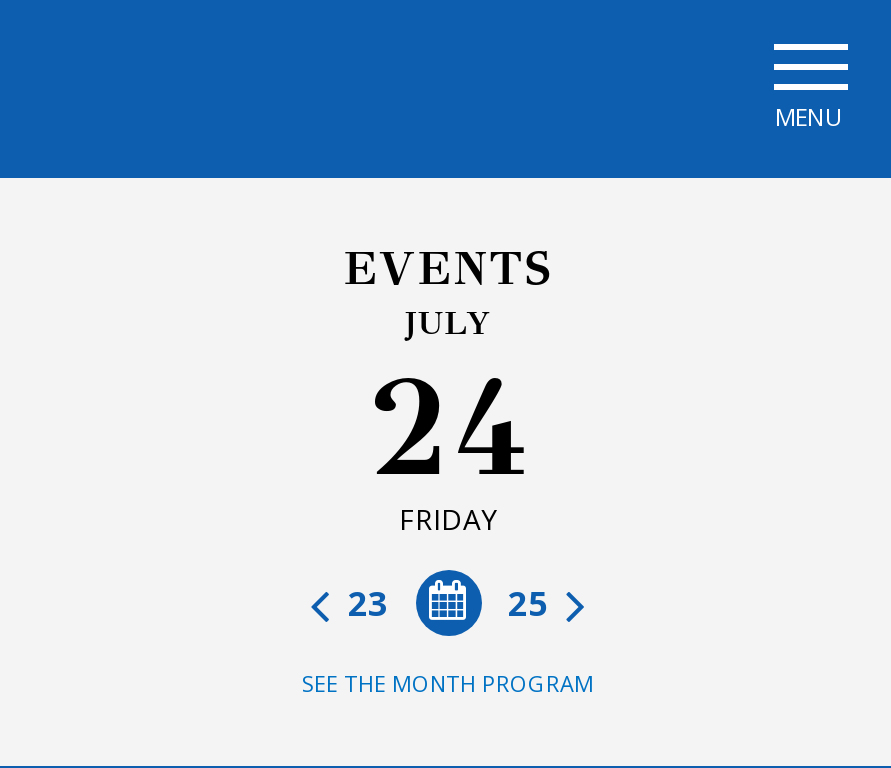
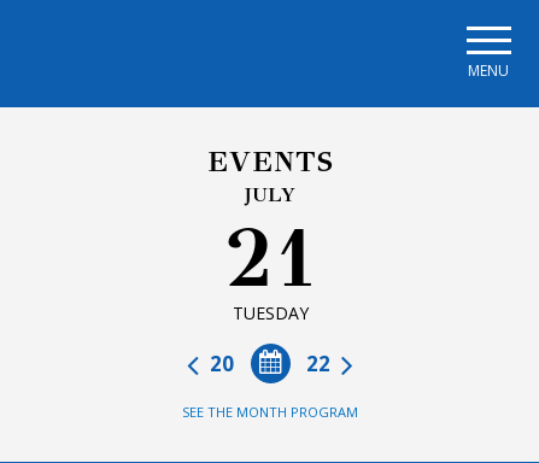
[366,346,530,538] 24 | FRIDAY -> [223,209,317,324] 21 | TUESDAY
[340,580,556,626] 25 | 23 -> [205,350,335,377] 22 | 20

